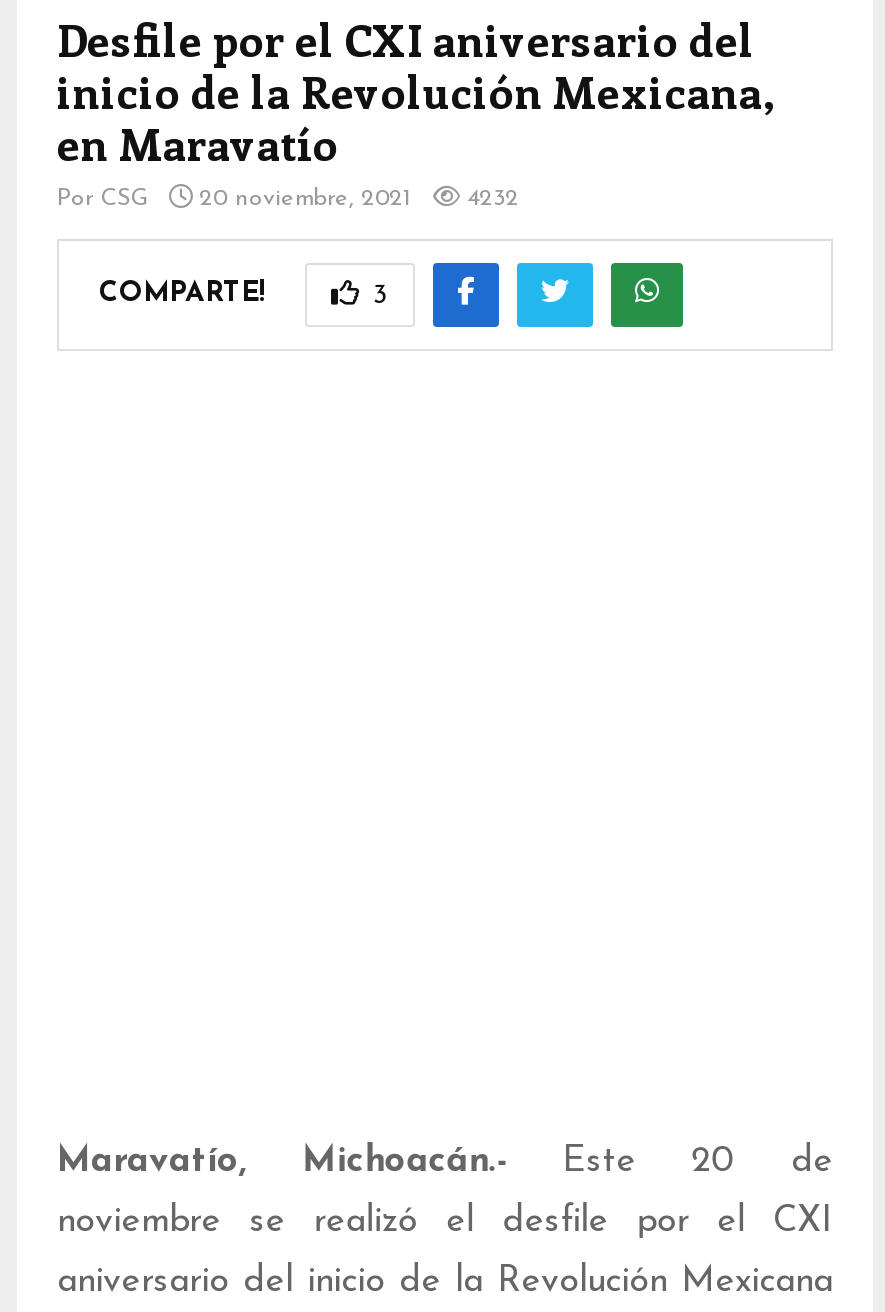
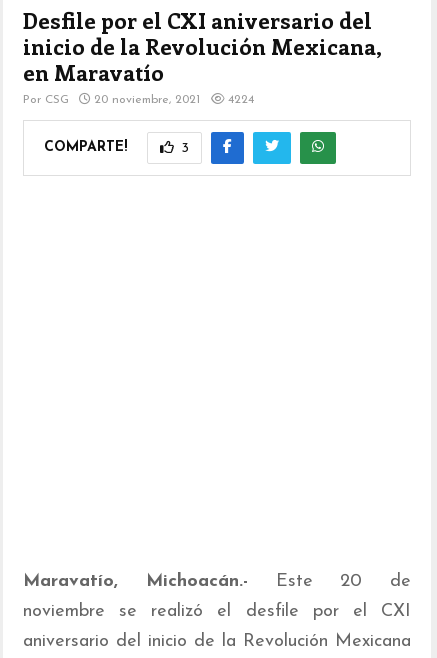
[467,187,519,211] 4232 -> [228,94,254,106] 4224

